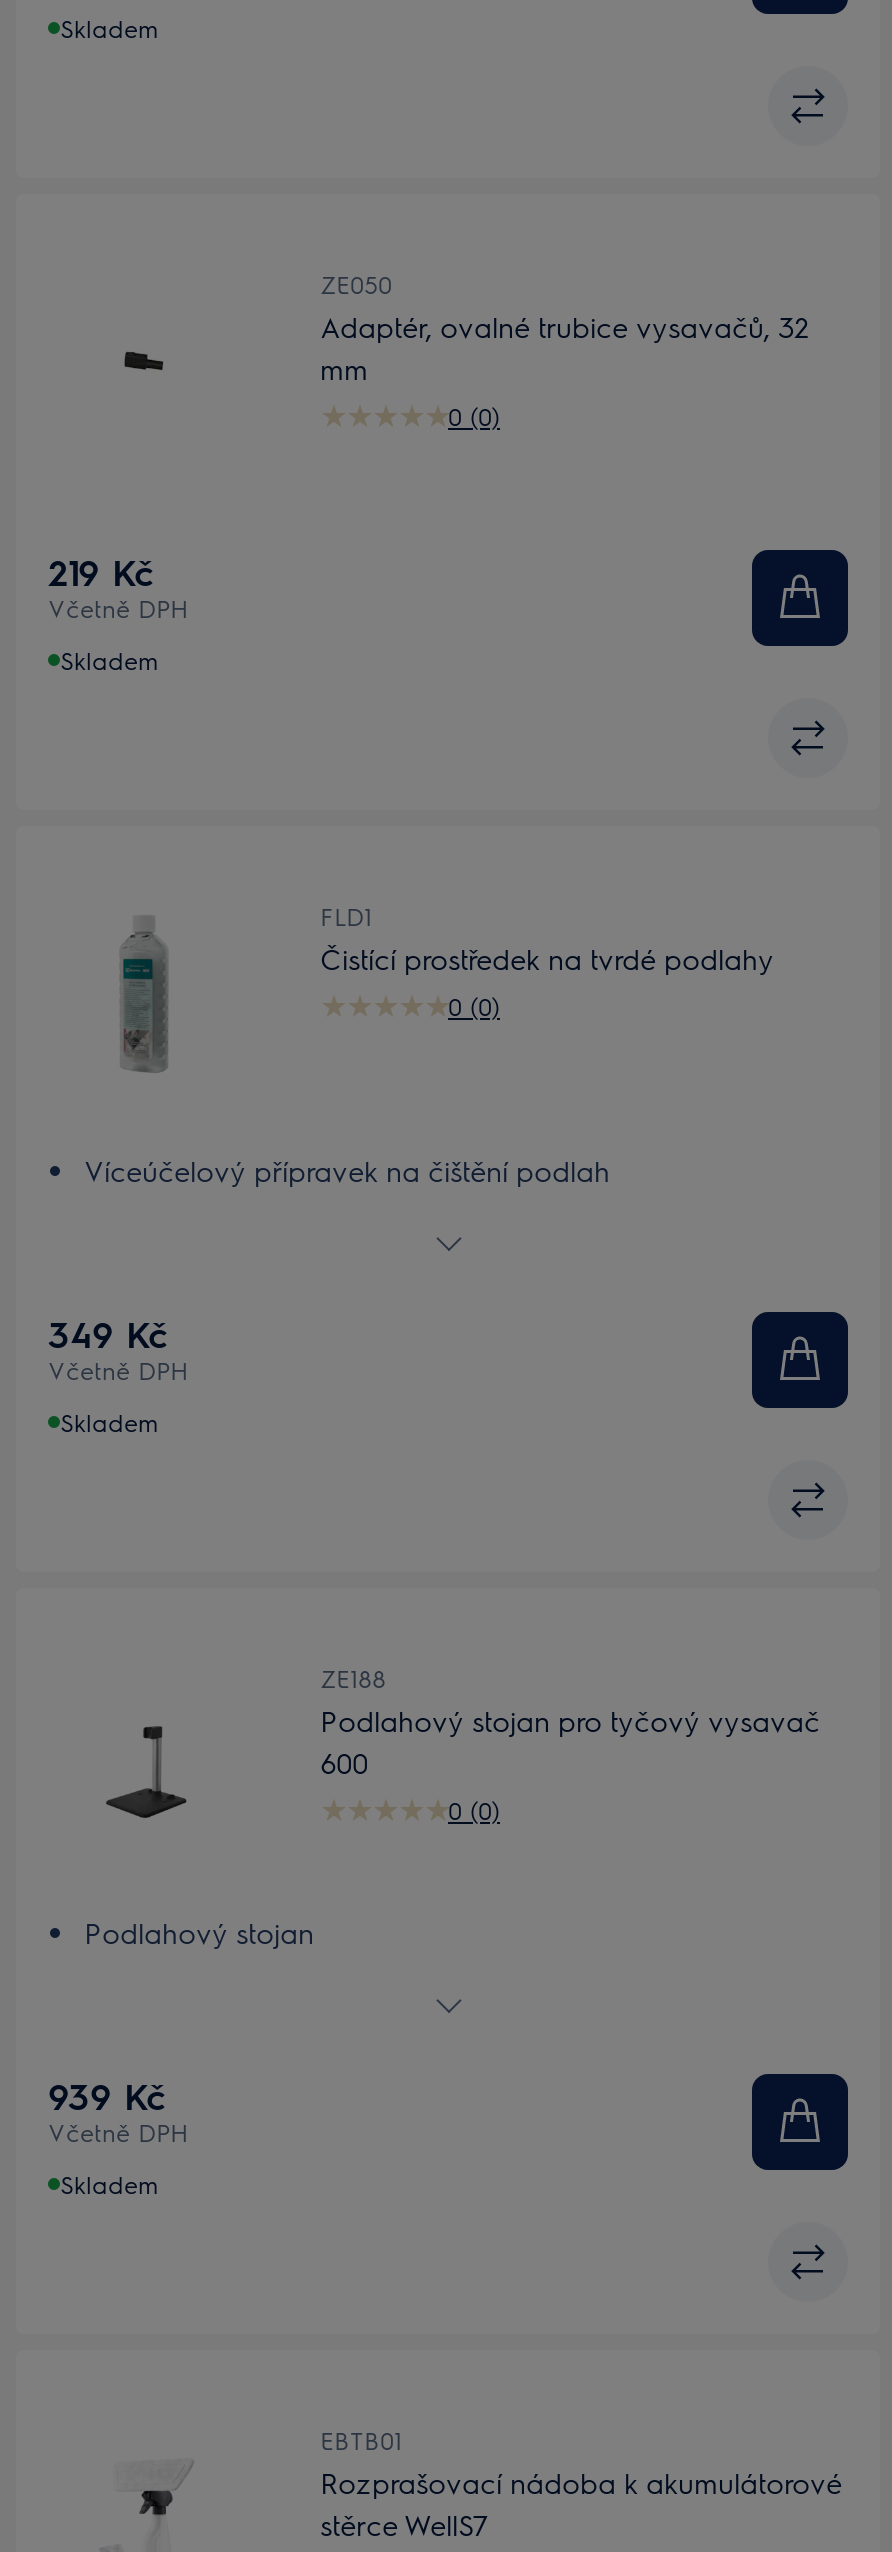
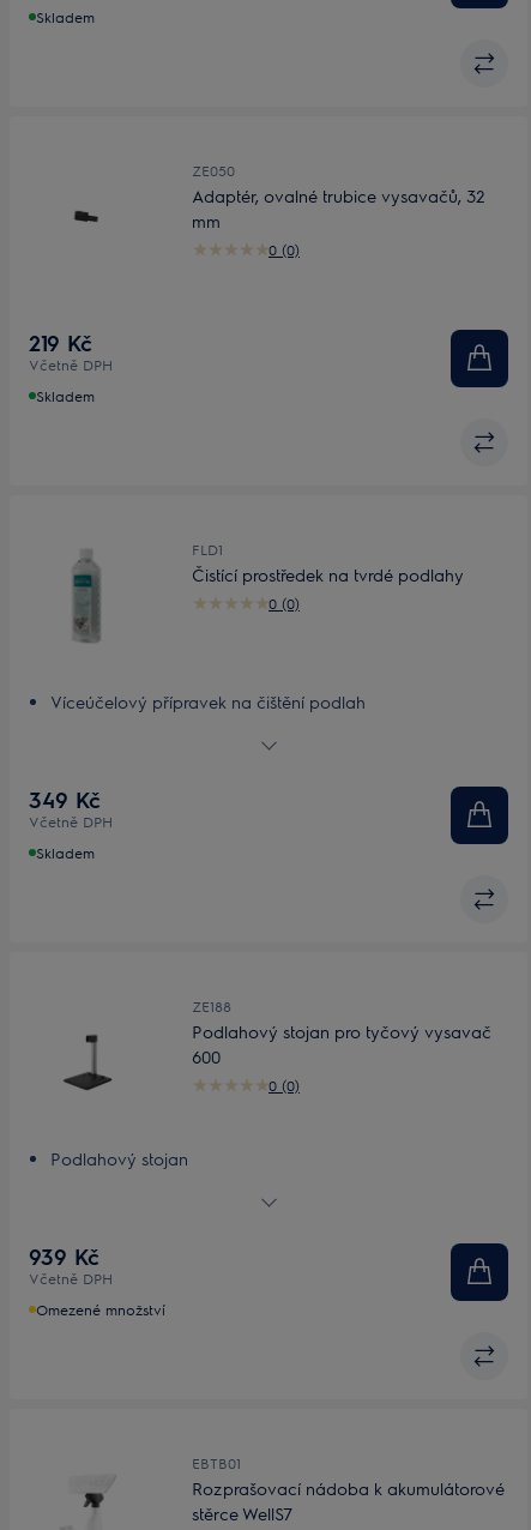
[60,2168,158,2200] Skladem -> [36,1300,165,1319] Omezené množství

